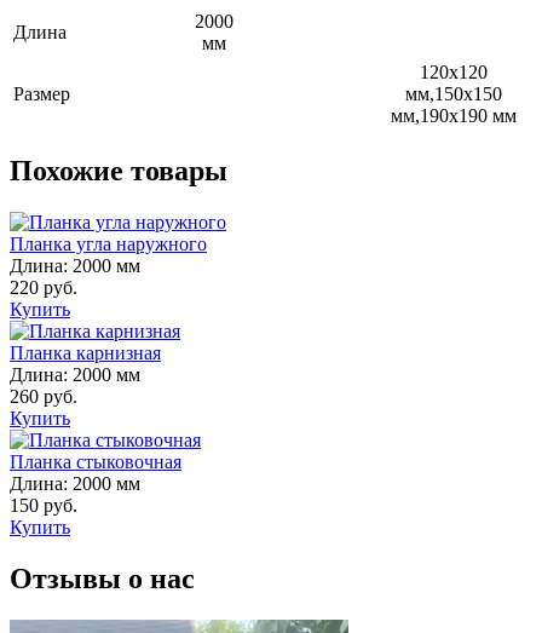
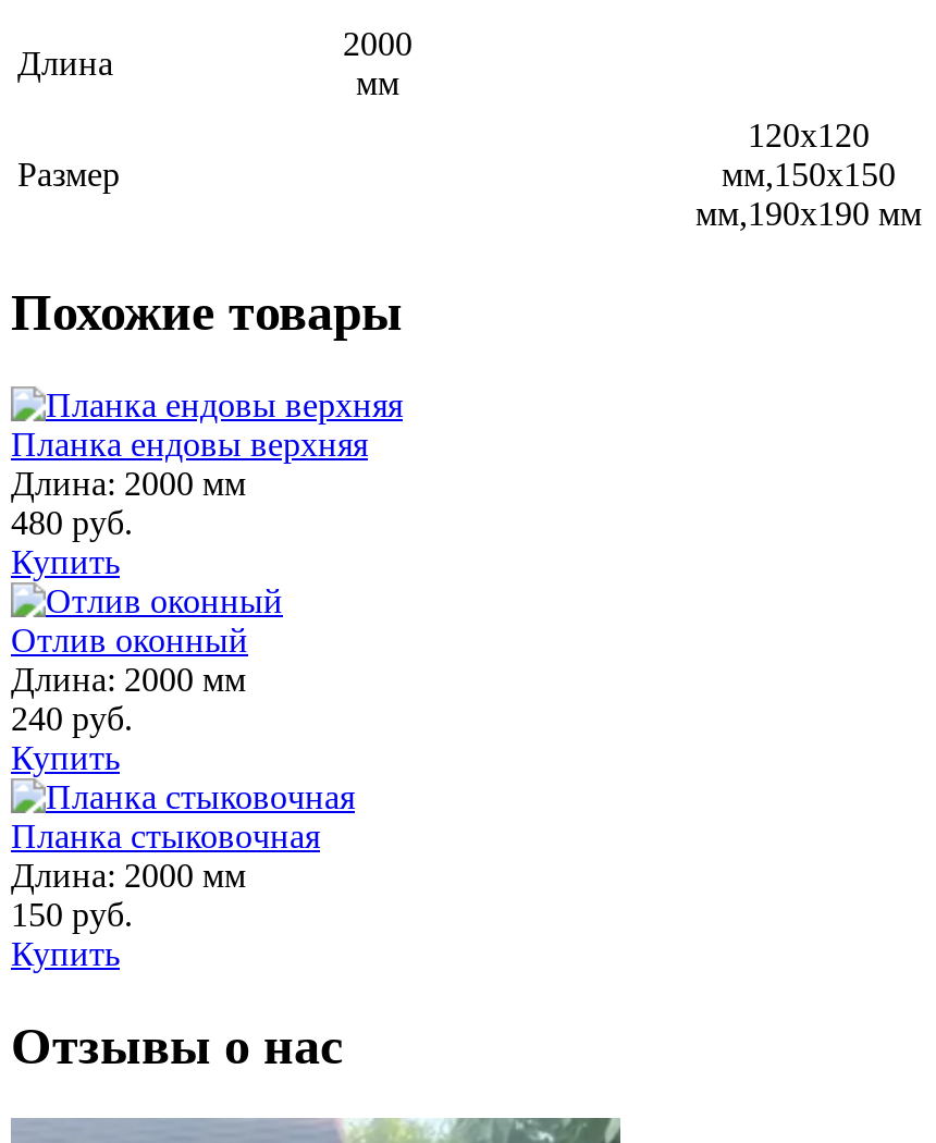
[10,234,207,254] Планка угла наружного -> [11,425,368,462] Планка ендовы верхняя
[10,277,77,298] 220 руб. -> [11,503,133,540] 480 руб.
[10,343,161,363] Планка карнизная -> [11,621,248,658] Отлив оконный
[10,386,77,407] 260 руб. -> [11,699,133,736] 240 руб.

